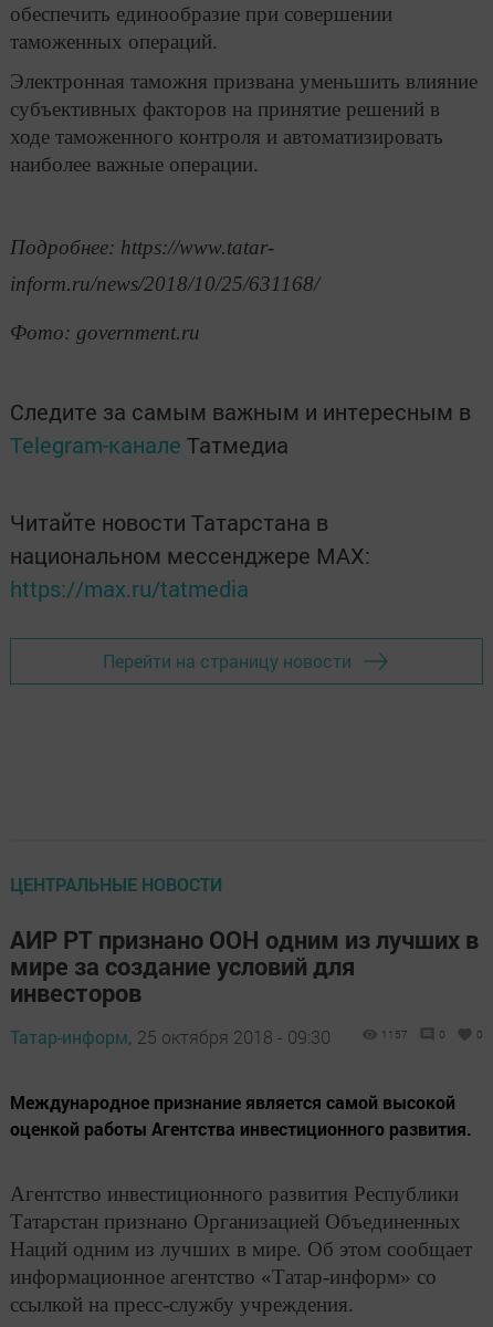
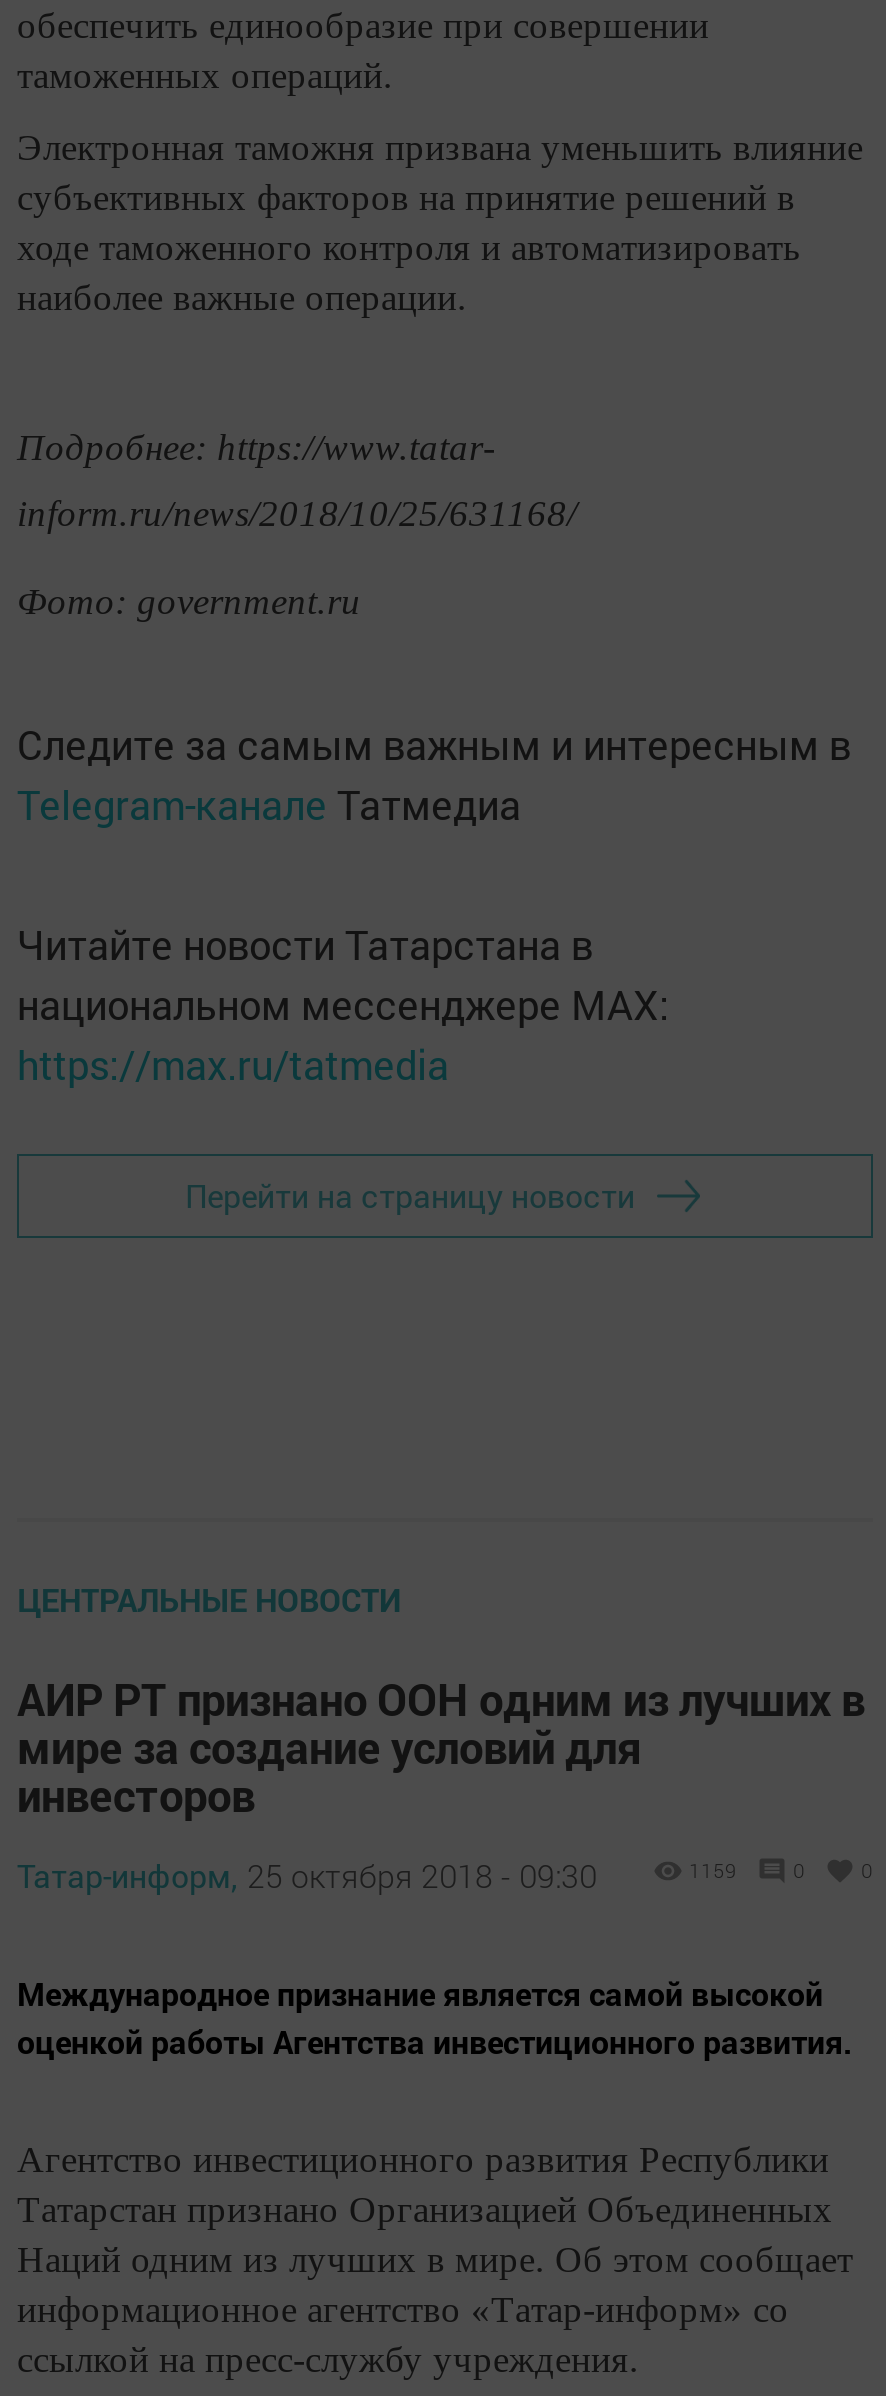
[381,1027,408,1042] 1157 -> [689,1858,737,1884] 1159

